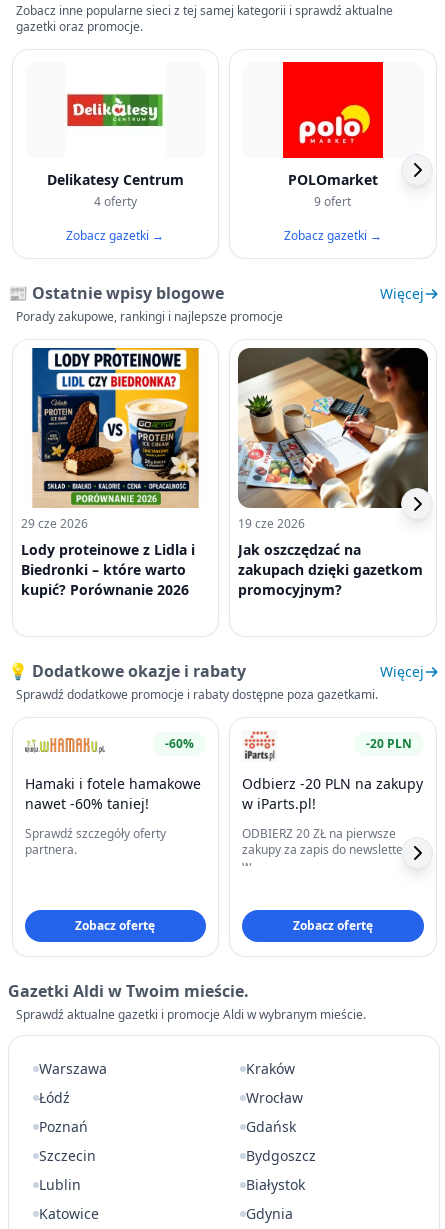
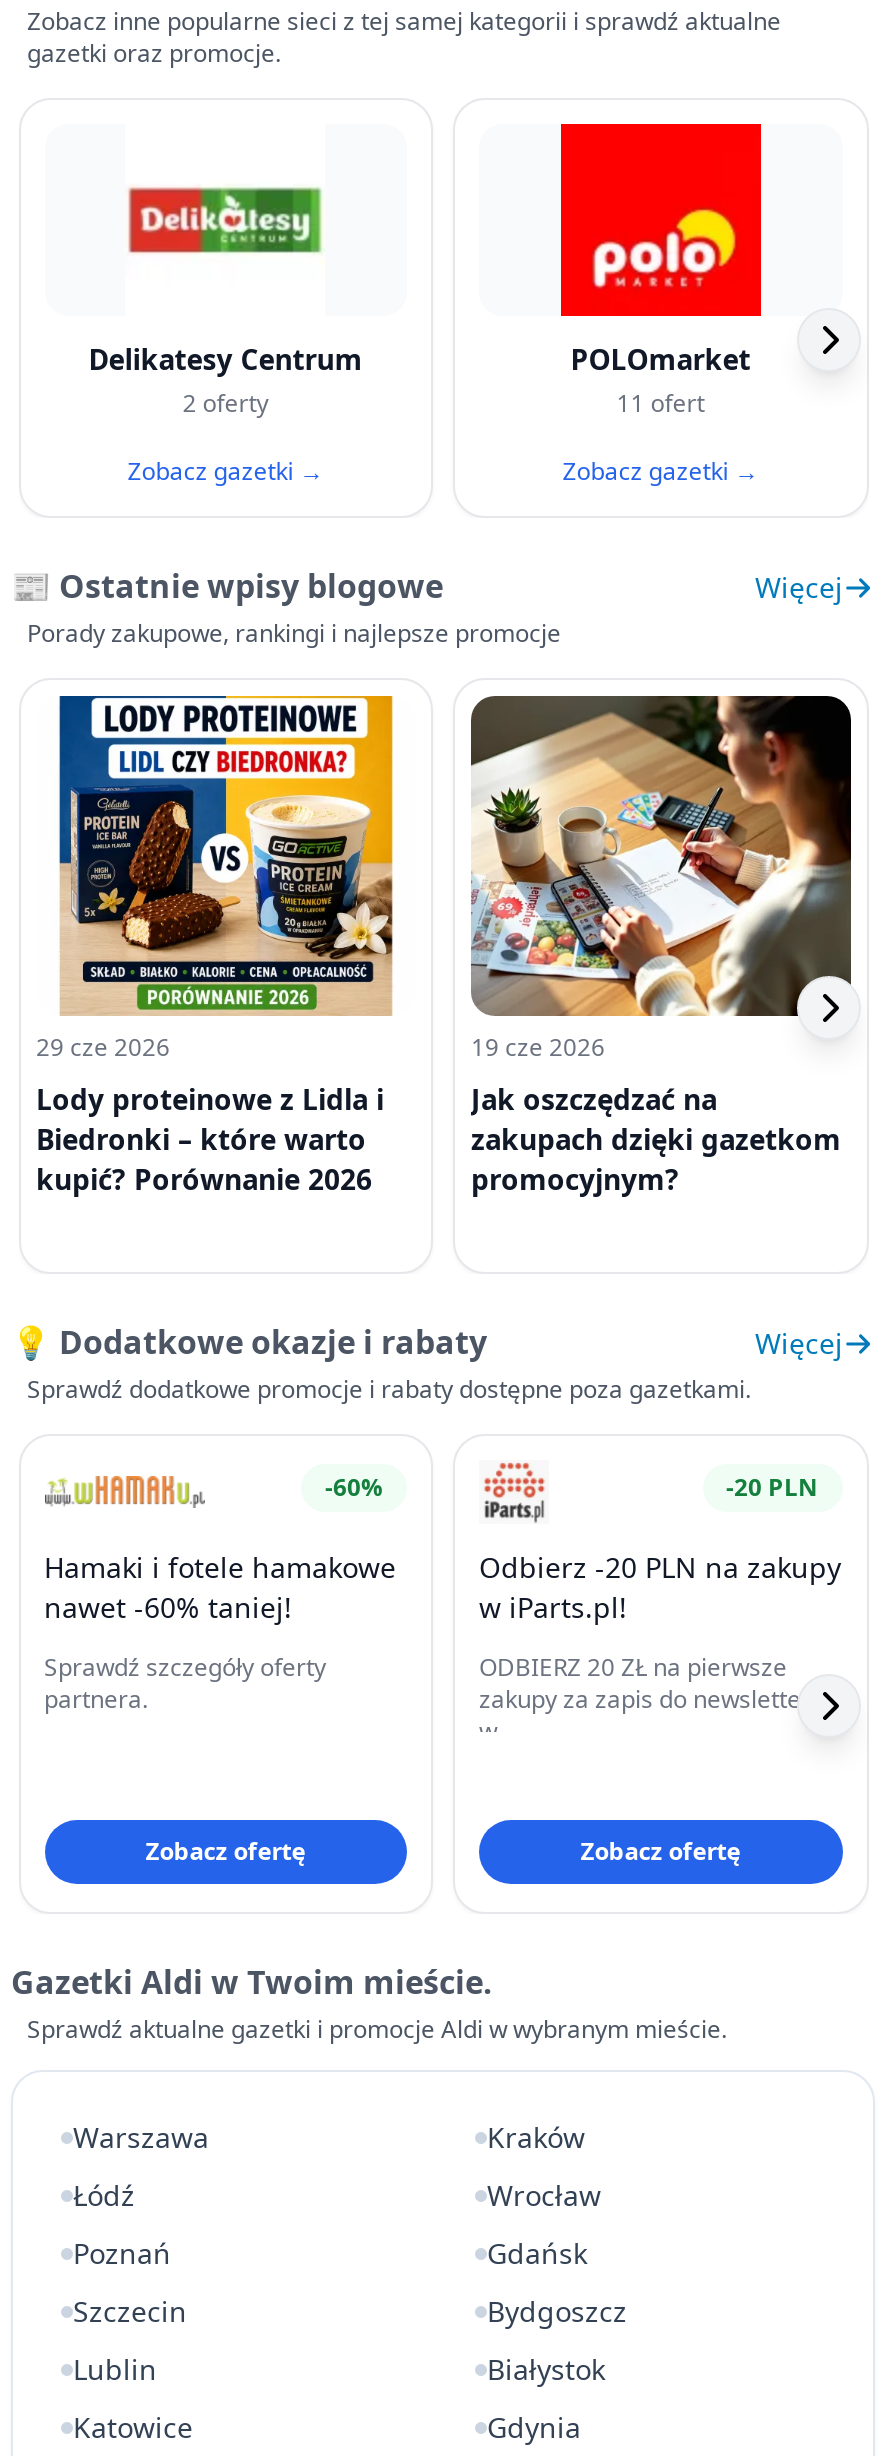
[94,193,137,210] 4 oferty -> [183,387,269,421] 2 oferty
[314,193,351,210] 9 ofert -> [617,387,705,421] 11 ofert

